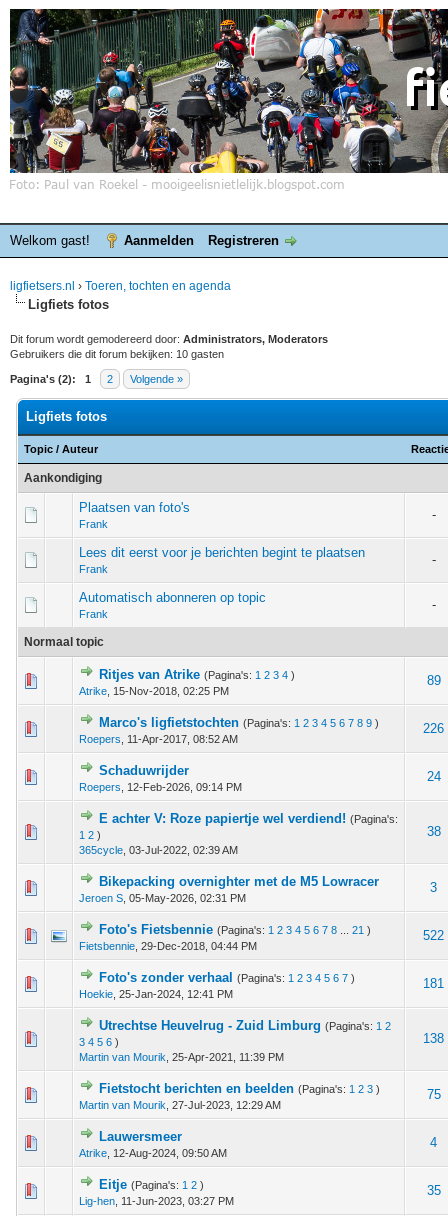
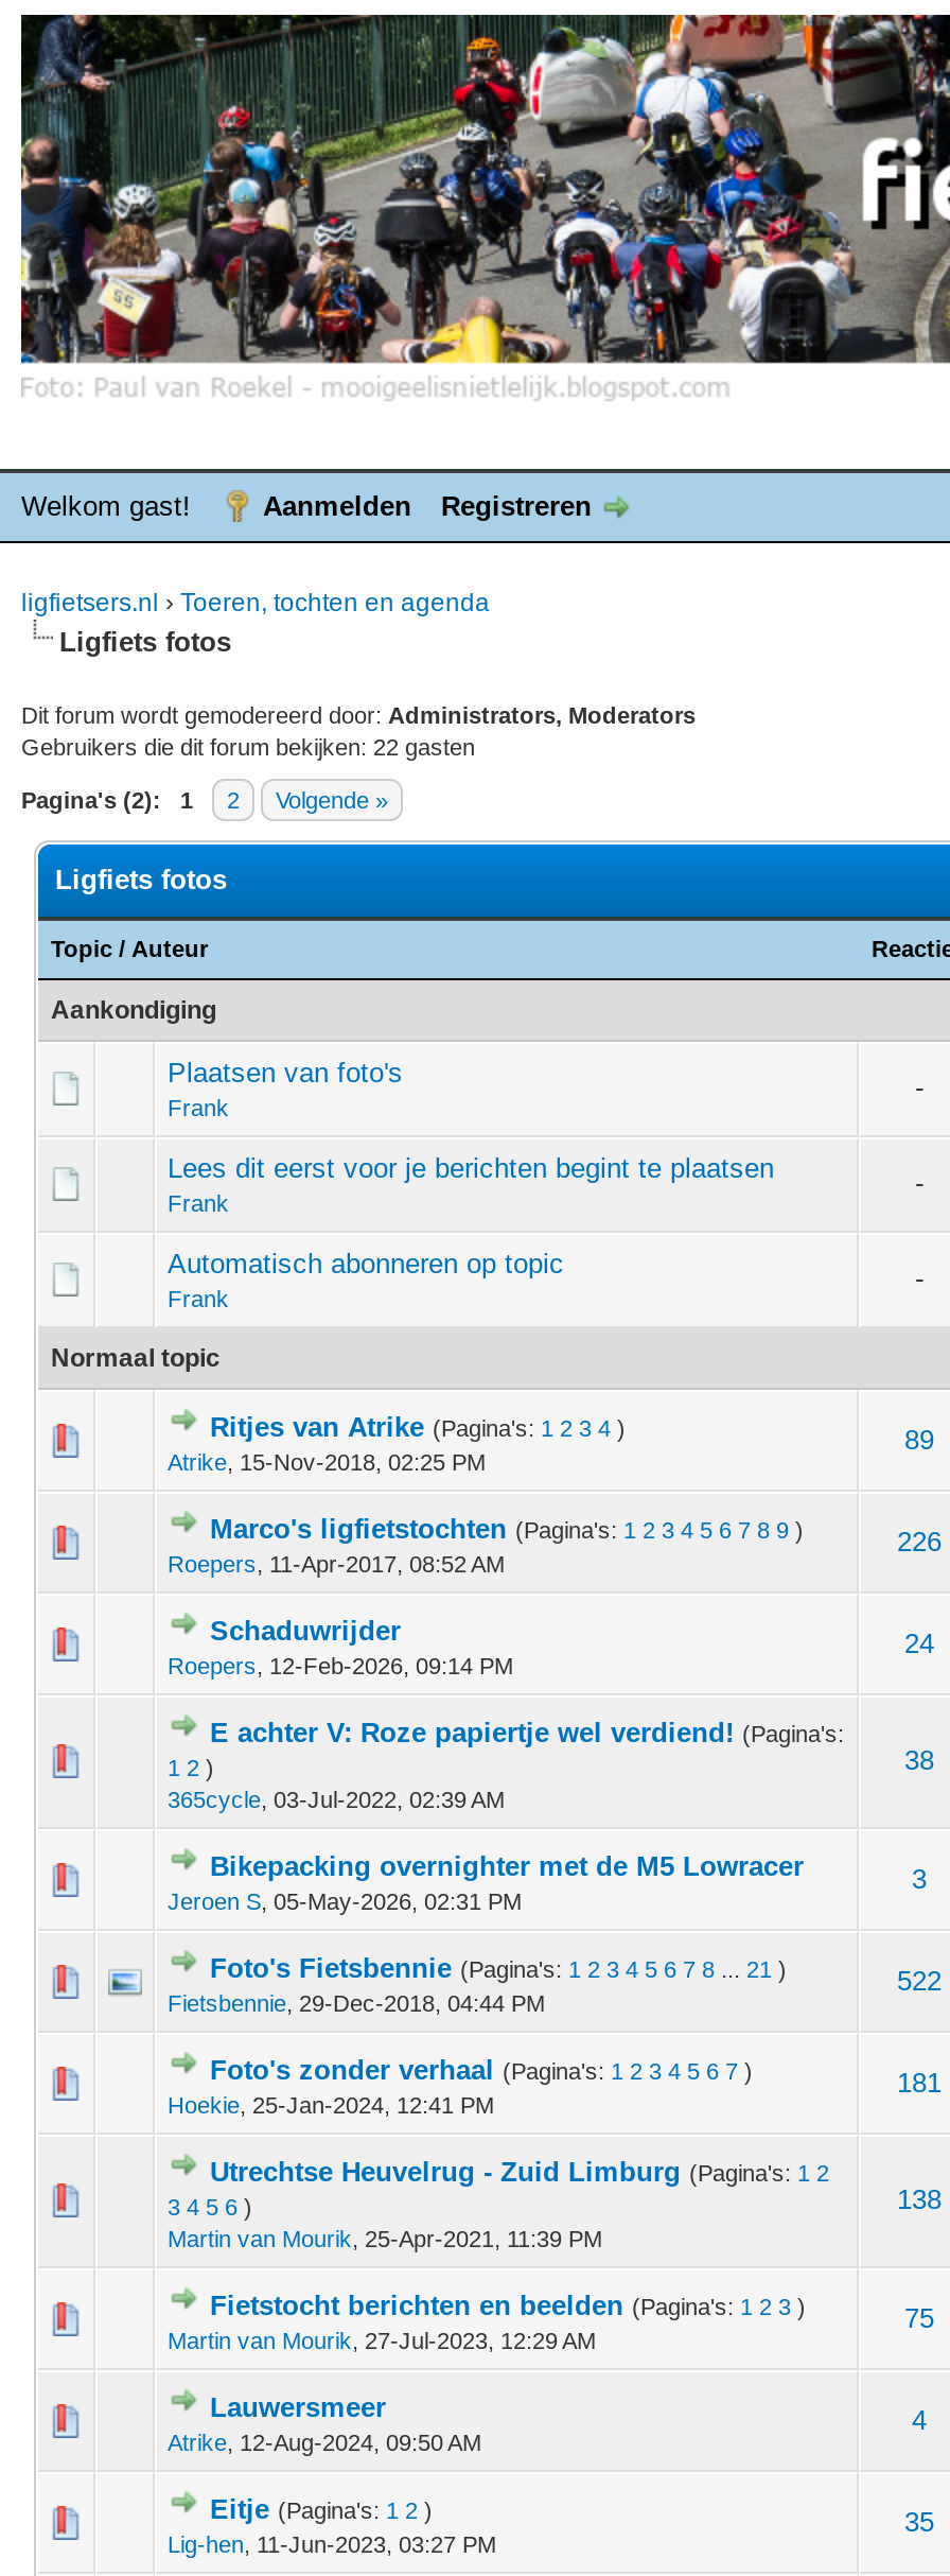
[10,348,224,360] Gebruikers die dit forum bekijken: 10 gasten -> [21,734,475,760] Gebruikers die dit forum bekijken: 22 gasten

